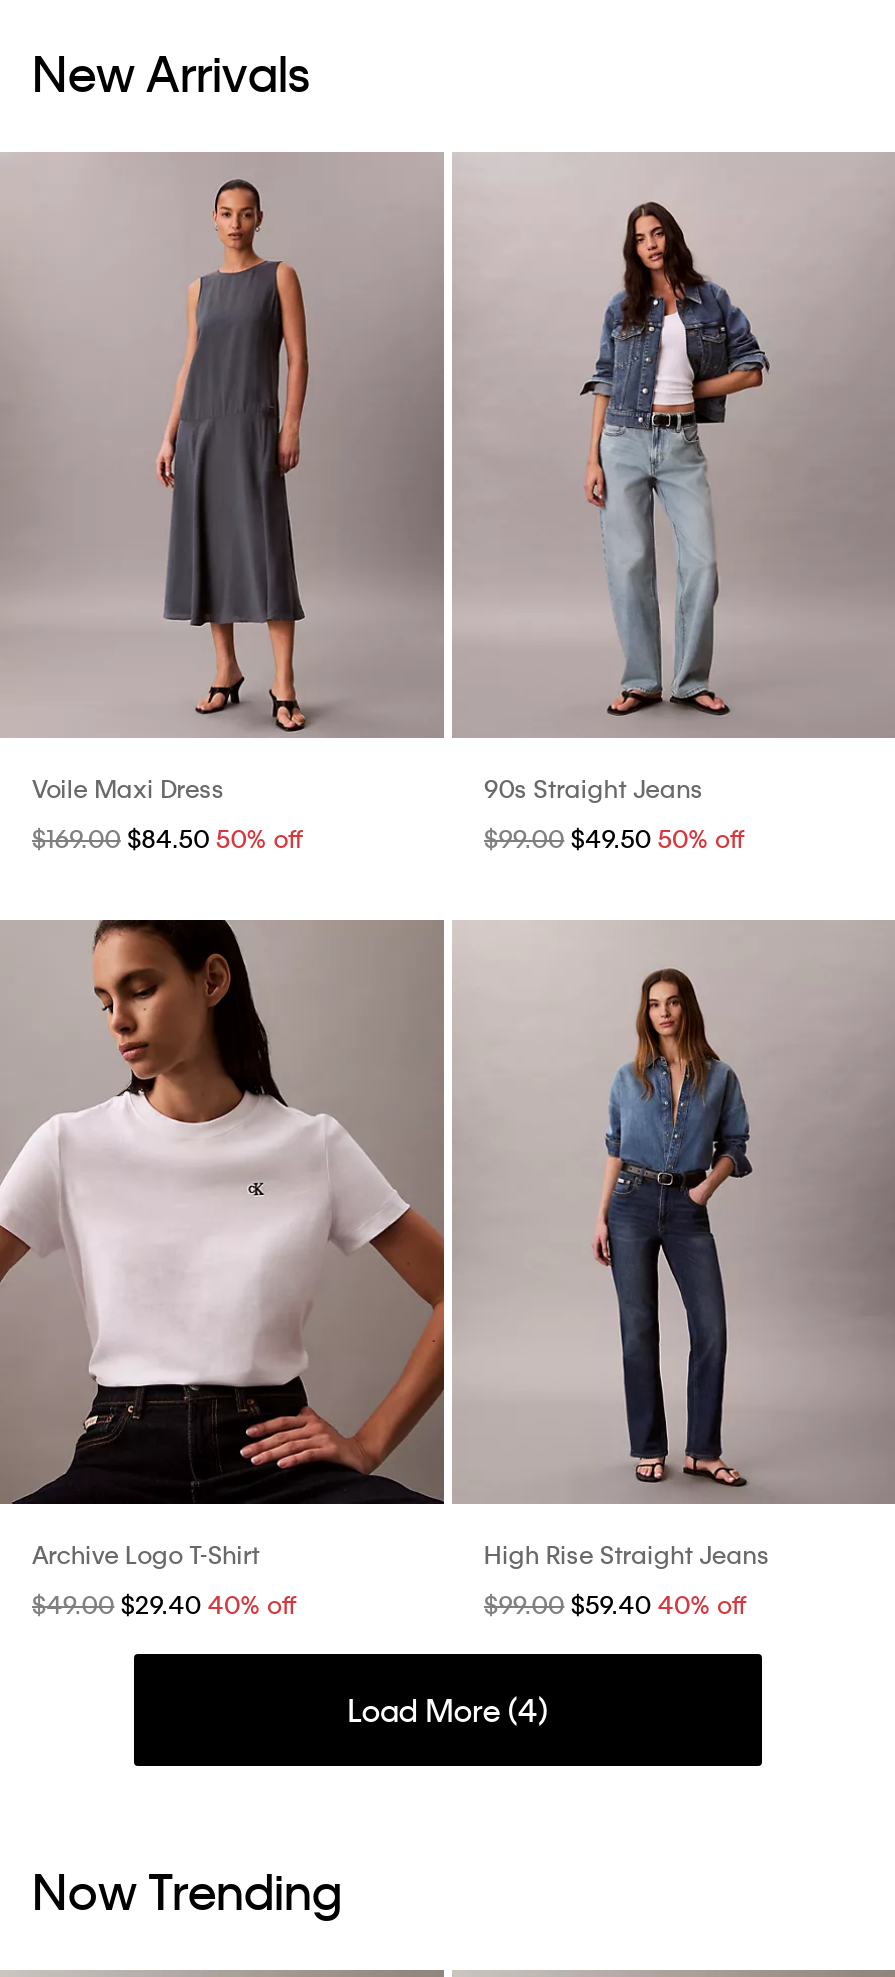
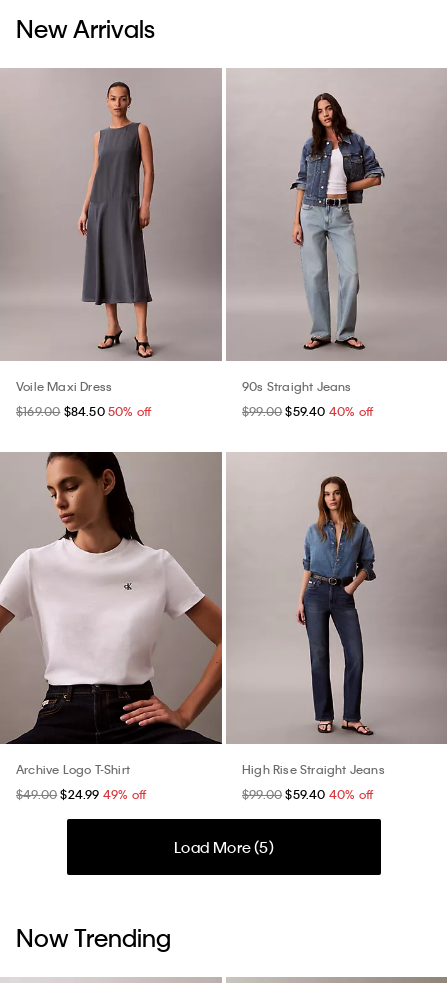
[484,821,744,853] $99.00 $49.50 50% off -> [242,403,373,419] $99.00 $59.40 40% off
[32,1588,296,1620] $49.00 $29.40 40% off -> [16,786,146,802] $49.00 $24.99 49% off
[347,1690,549,1730] Load More (4) -> [174,837,274,857] Load More (5)

